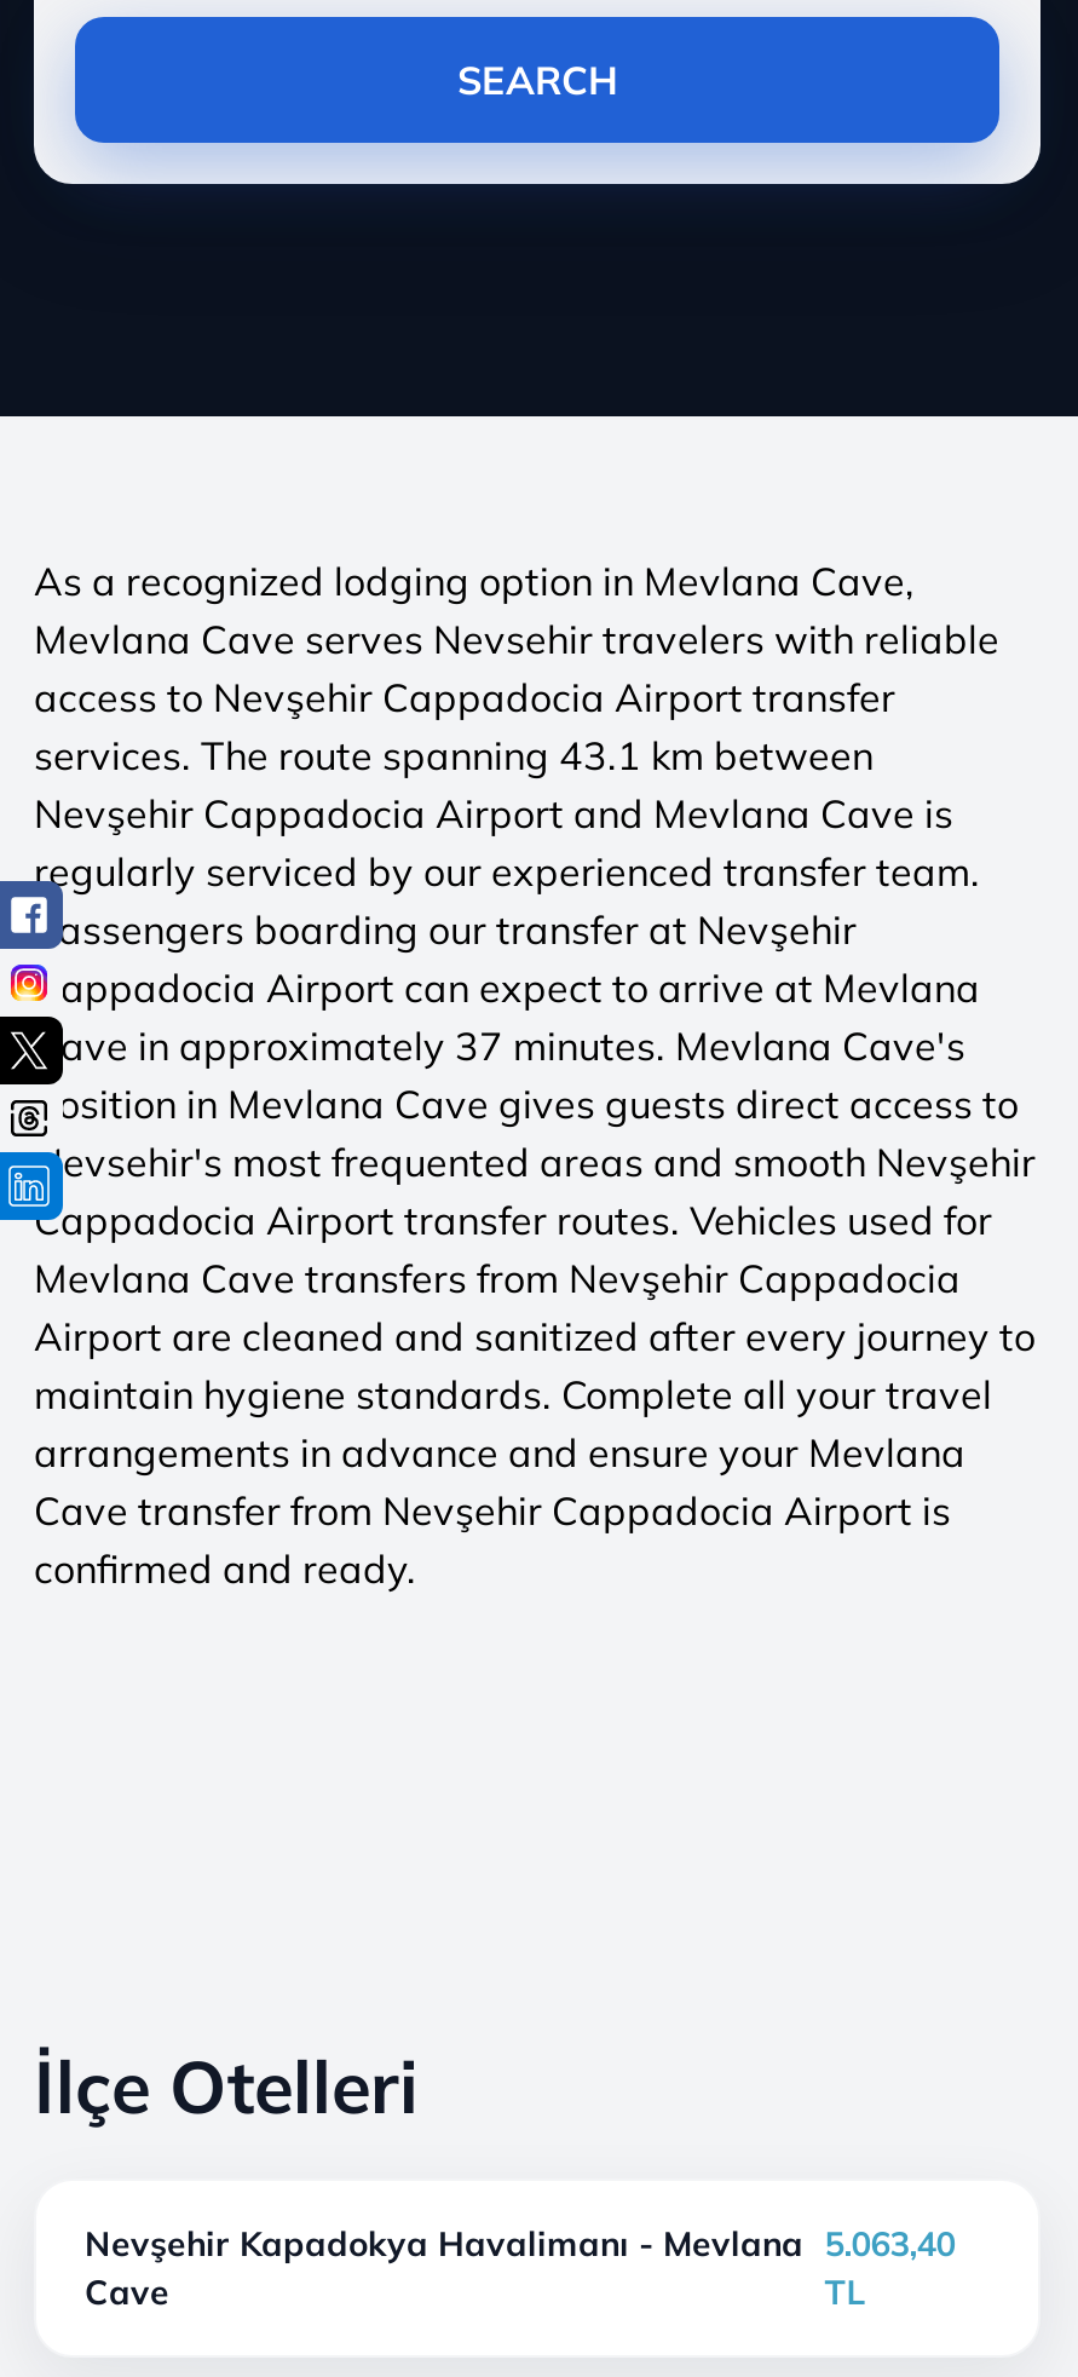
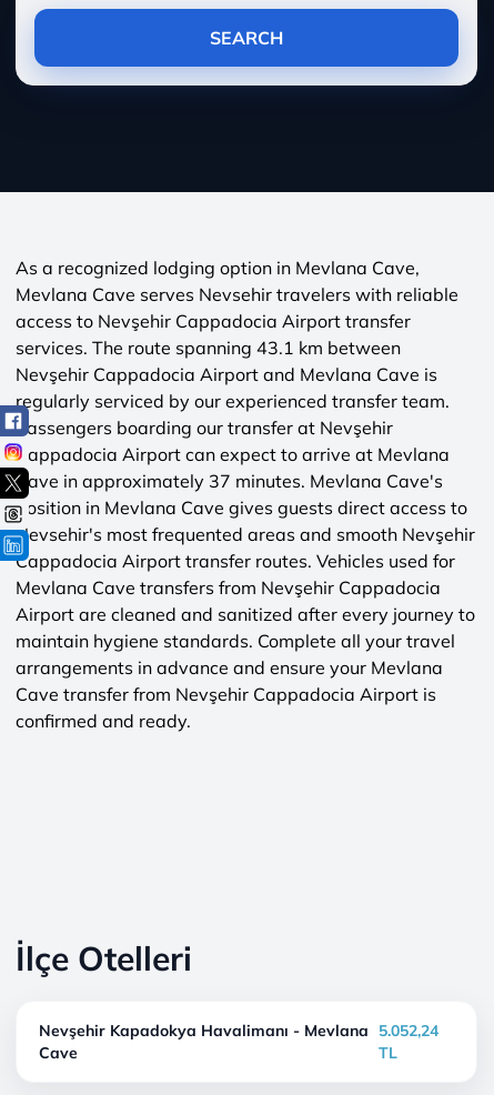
[85,2222,955,2266] Nevşehir Kapadokya Havalimanı - Mevlana 5.063,40 -> [39,1021,438,1041] Nevşehir Kapadokya Havalimanı - Mevlana 5.052,24

